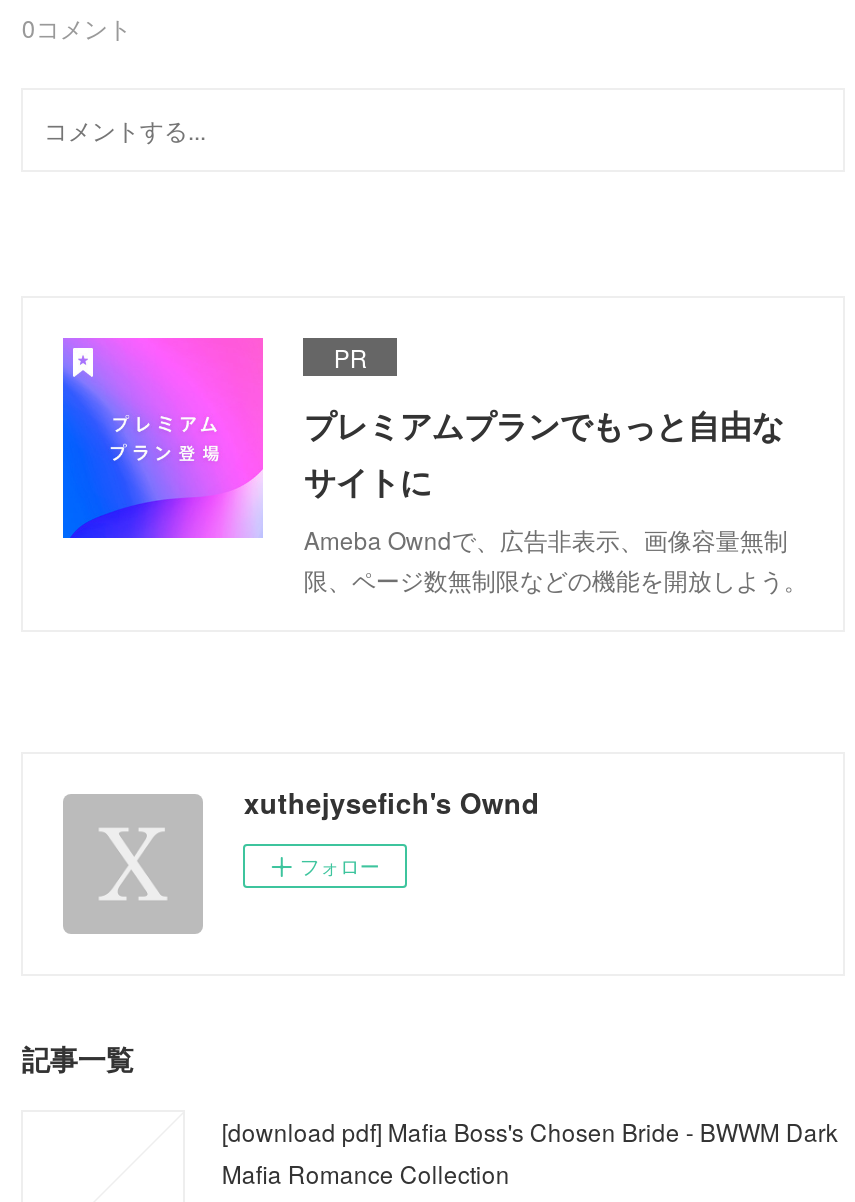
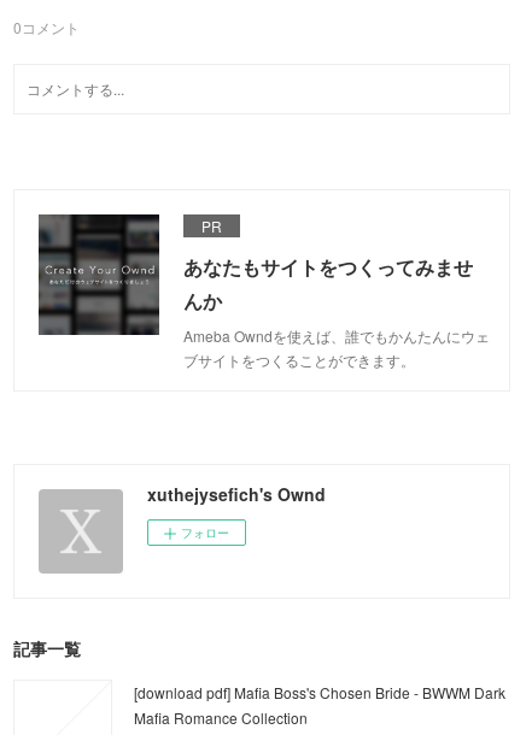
[61,336,808,595] [image] | プレミアムプランでもっと自由な | サイトに | Ameba Owndで、広告非表示、画像容量無制 | 限、ページ数無制限などの機能を開放しよう。 -> [37,213,490,370] [image] | あなたもサイトをつくってみませ | んか | Ameba Owndを使えば、誰でもかんたんにウェ | ブサイトをつくることができます。

